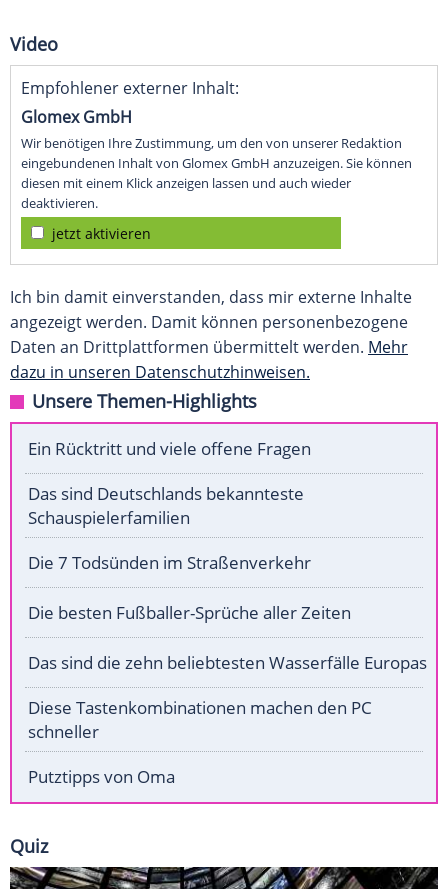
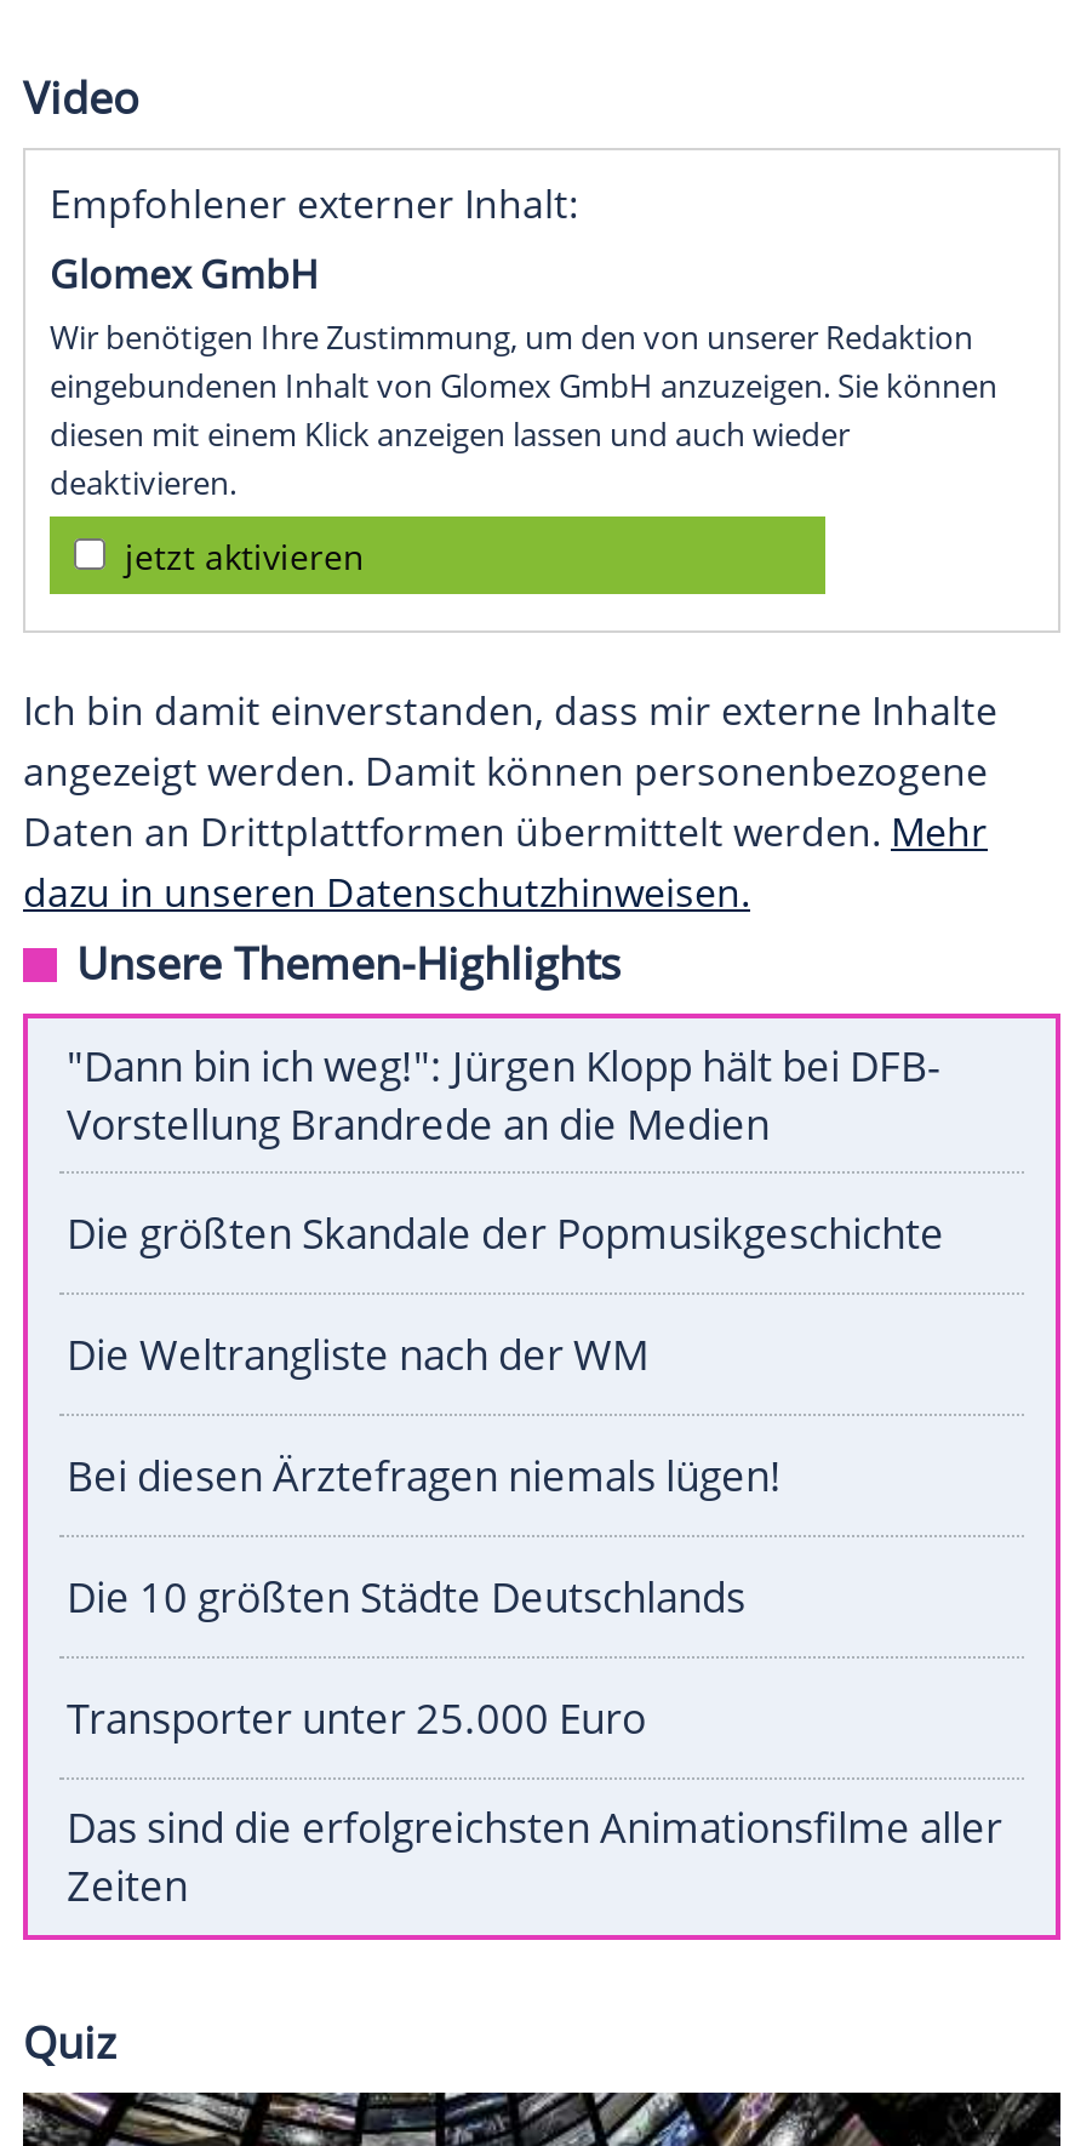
[28,437,311,460] Ein Rücktritt und viele offene Fragen -> [67,1039,939,1153] "Dann bin ich weg!": Jürgen Klopp hält bei DFB- | Vorstellung Brandrede an die Medien
[28,482,304,529] Das sind Deutschlands bekannteste | Schauspielerfamilien -> [67,1206,944,1262] Die größten Skandale der Popmusikgeschichte
[28,551,311,574] Die 7 Todsünden im Straßenverkehr -> [67,1327,648,1383] Die Weltrangliste nach der WM
[28,601,351,624] Die besten Fußballer-Sprüche aller Zeiten -> [67,1448,782,1504] Bei diesen Ärztefragen niemals lügen!
[28,651,427,674] Das sind die zehn beliebtesten Wasserfälle Europas -> [67,1570,745,1625] Die 10 größten Städte Deutschlands
[28,696,372,743] Diese Tastenkombinationen machen den PC | schneller -> [67,1691,646,1747] Transporter unter 25.000 Euro
[28,765,175,788] Putztipps von Oma -> [67,1800,1002,1914] Das sind die erfolgreichsten Animationsfilme aller | Zeiten

